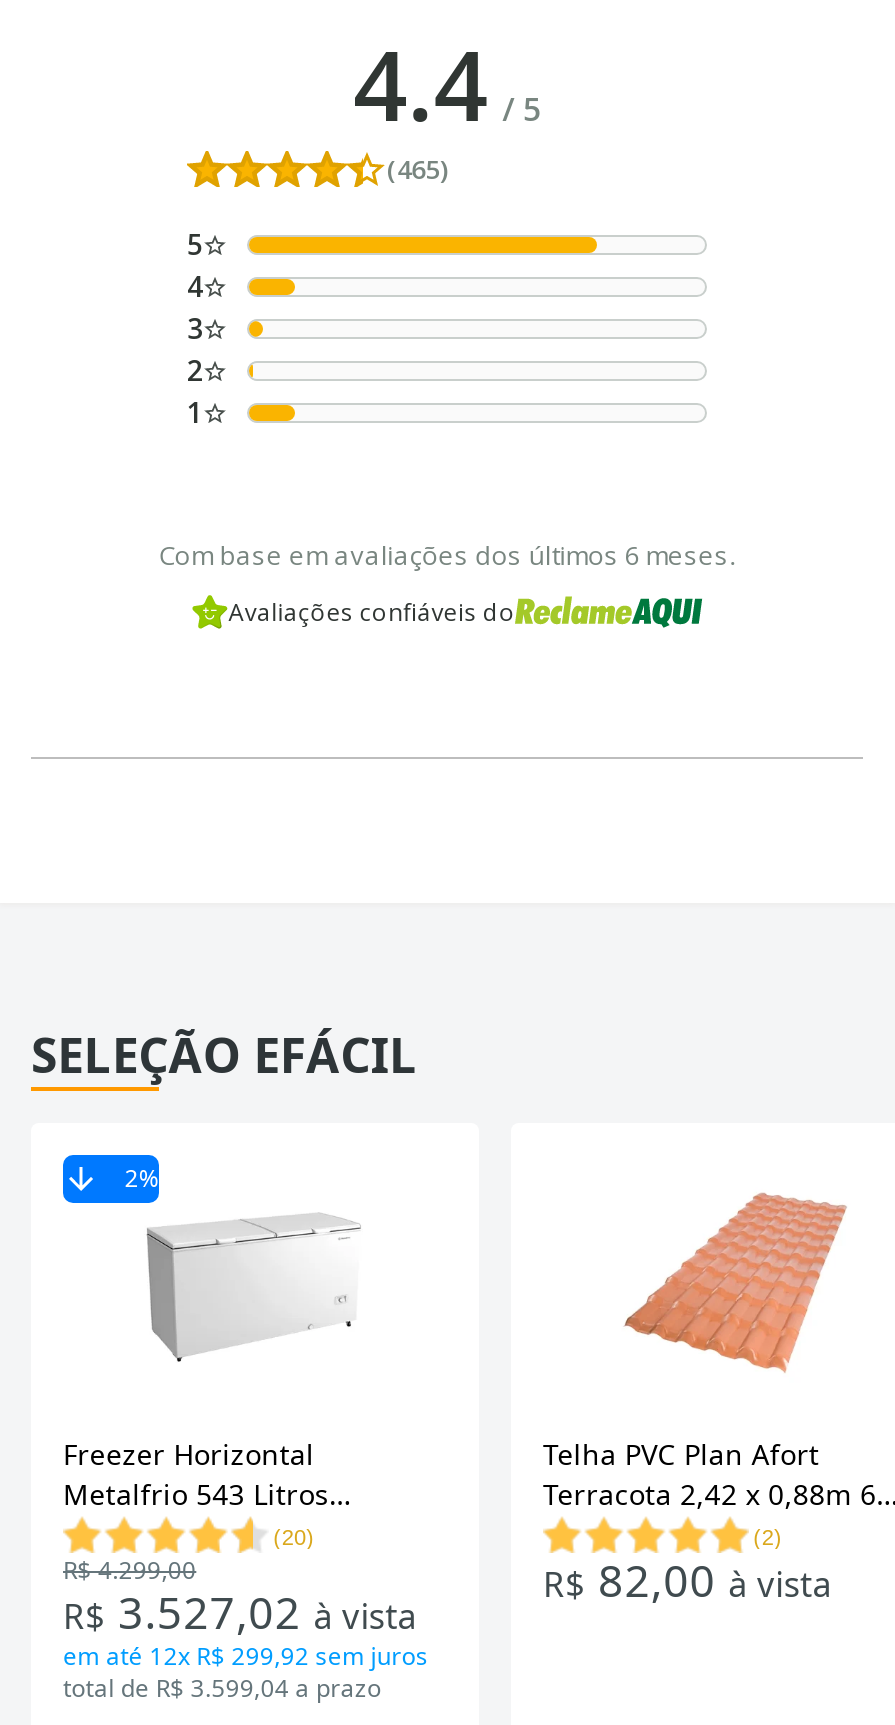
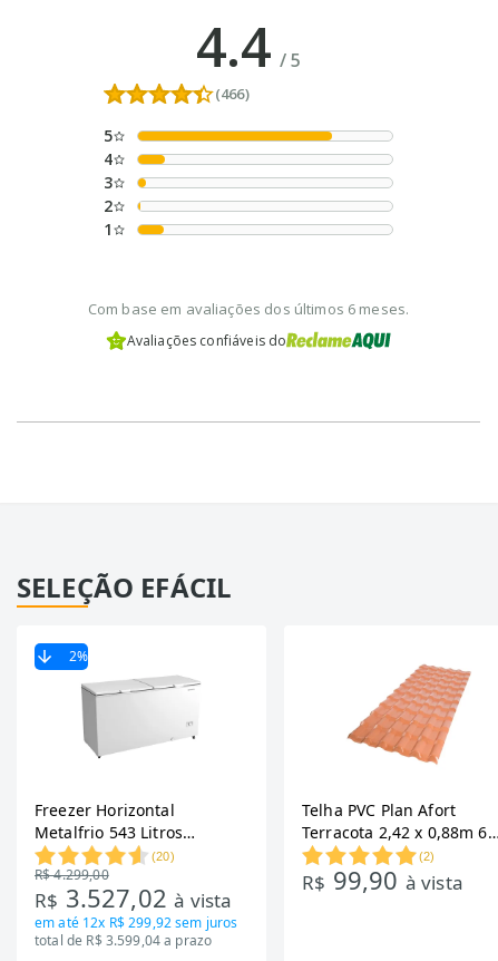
[387,151,449,187] (465) -> [215,84,249,104] (466)
[543,1549,833,1609] R$82,00 à vista -> [302,863,463,896] R$99,90 à vista

